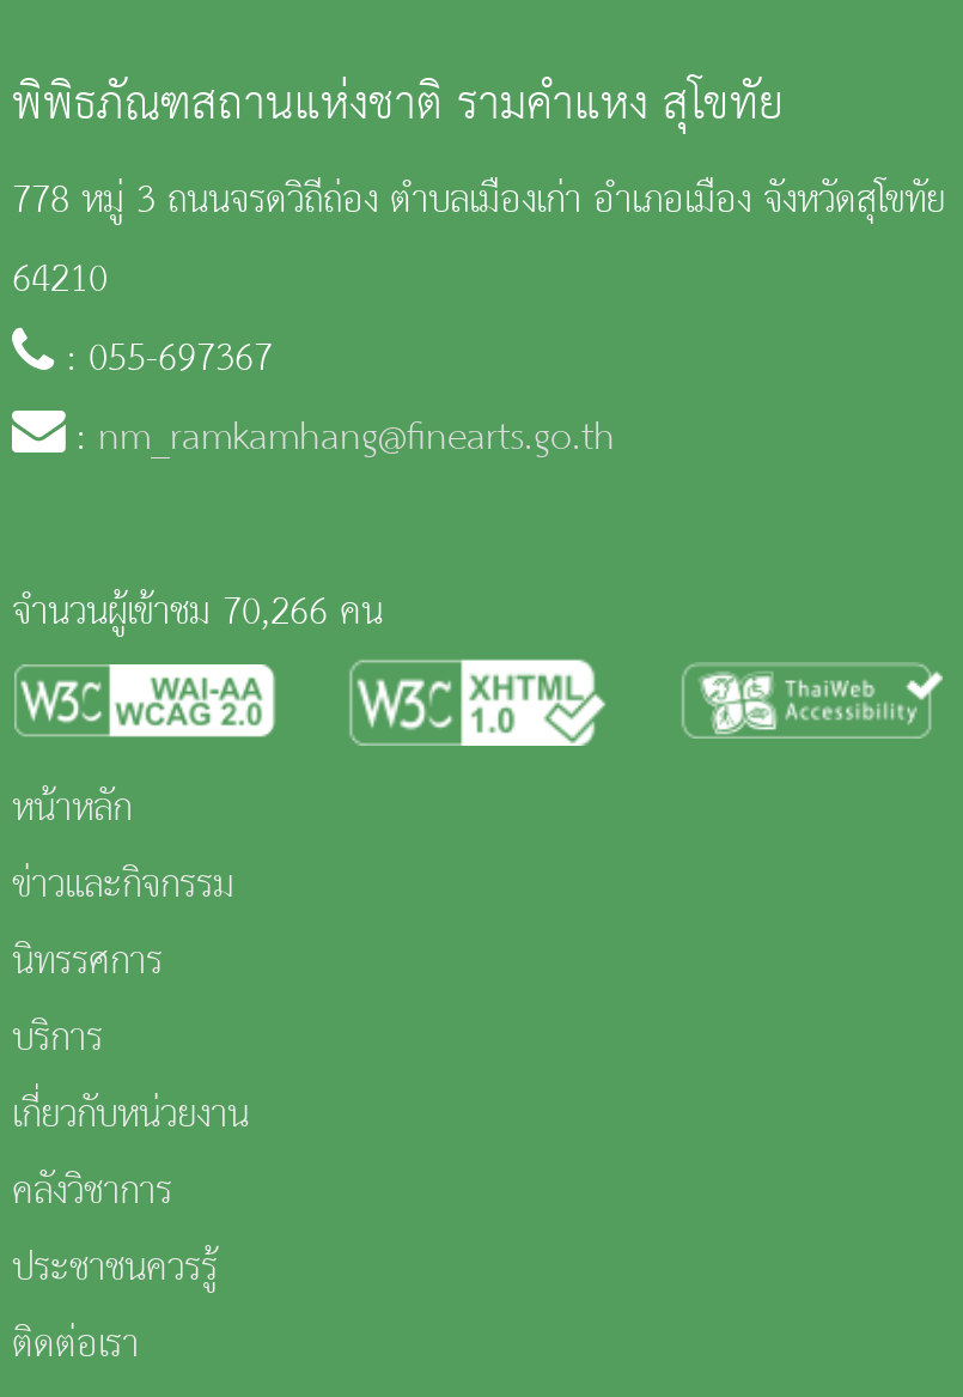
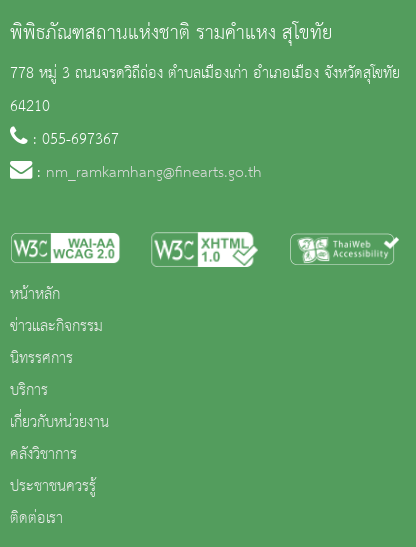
[12,579,383,650] จำนวนผู้เข้าชม 70,266 คน -> none

